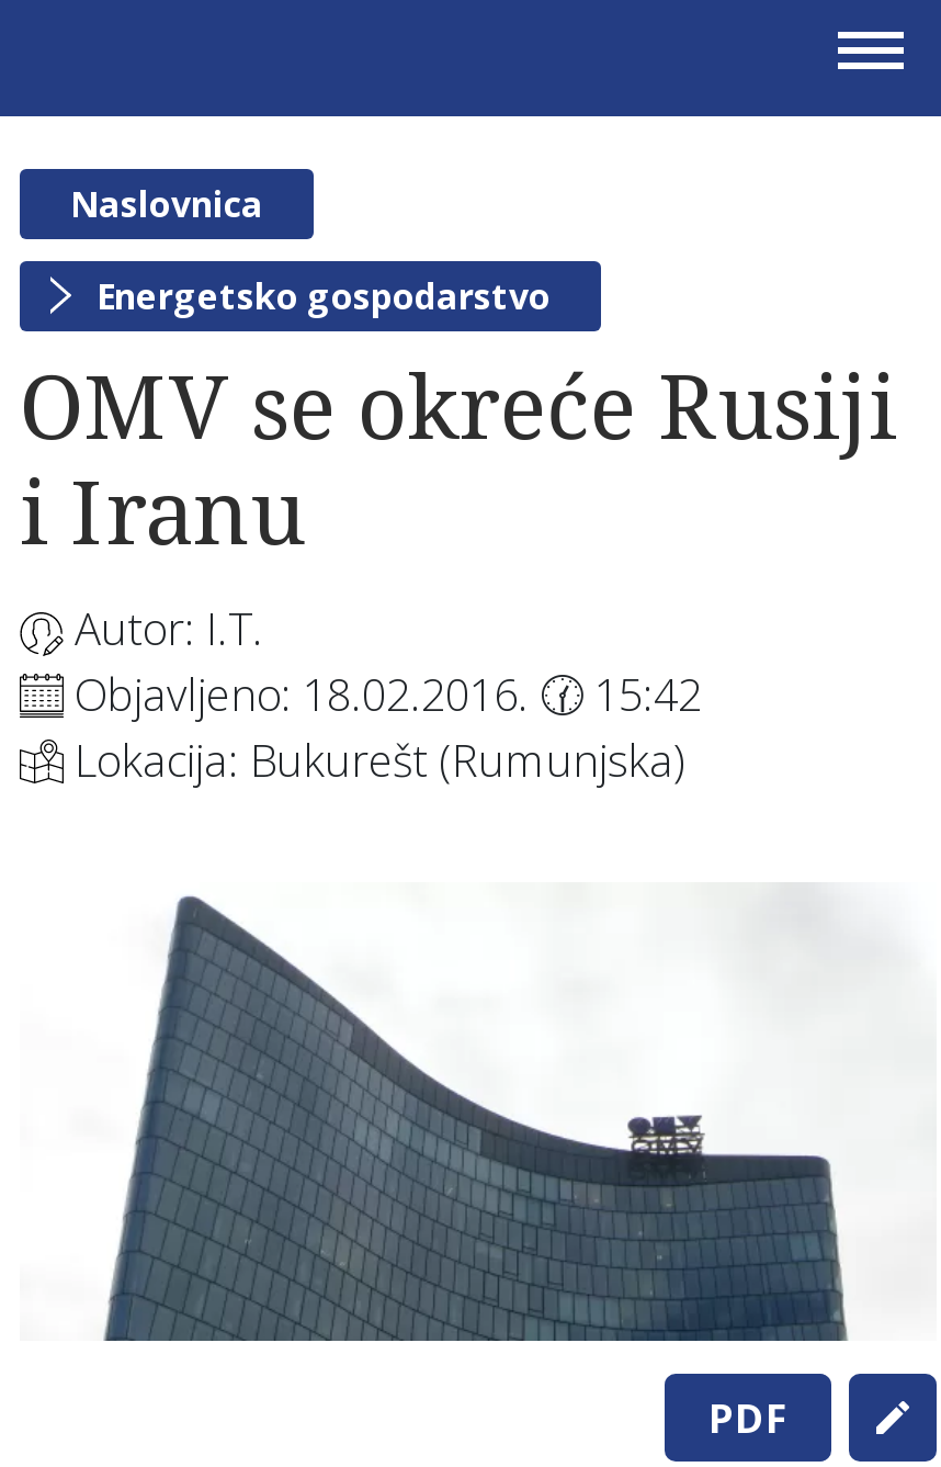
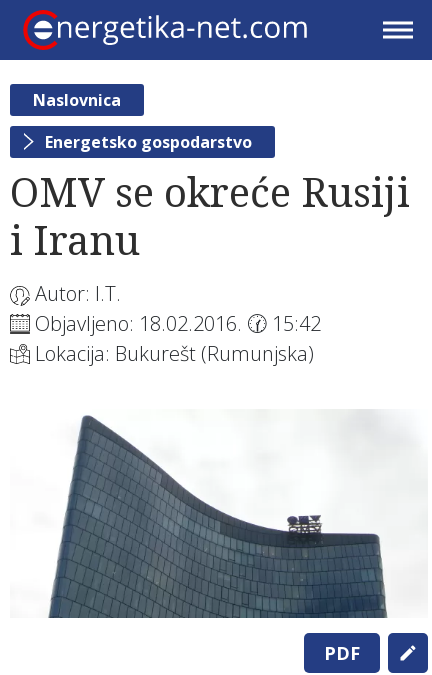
none -> [22,9,308,51] [image]

